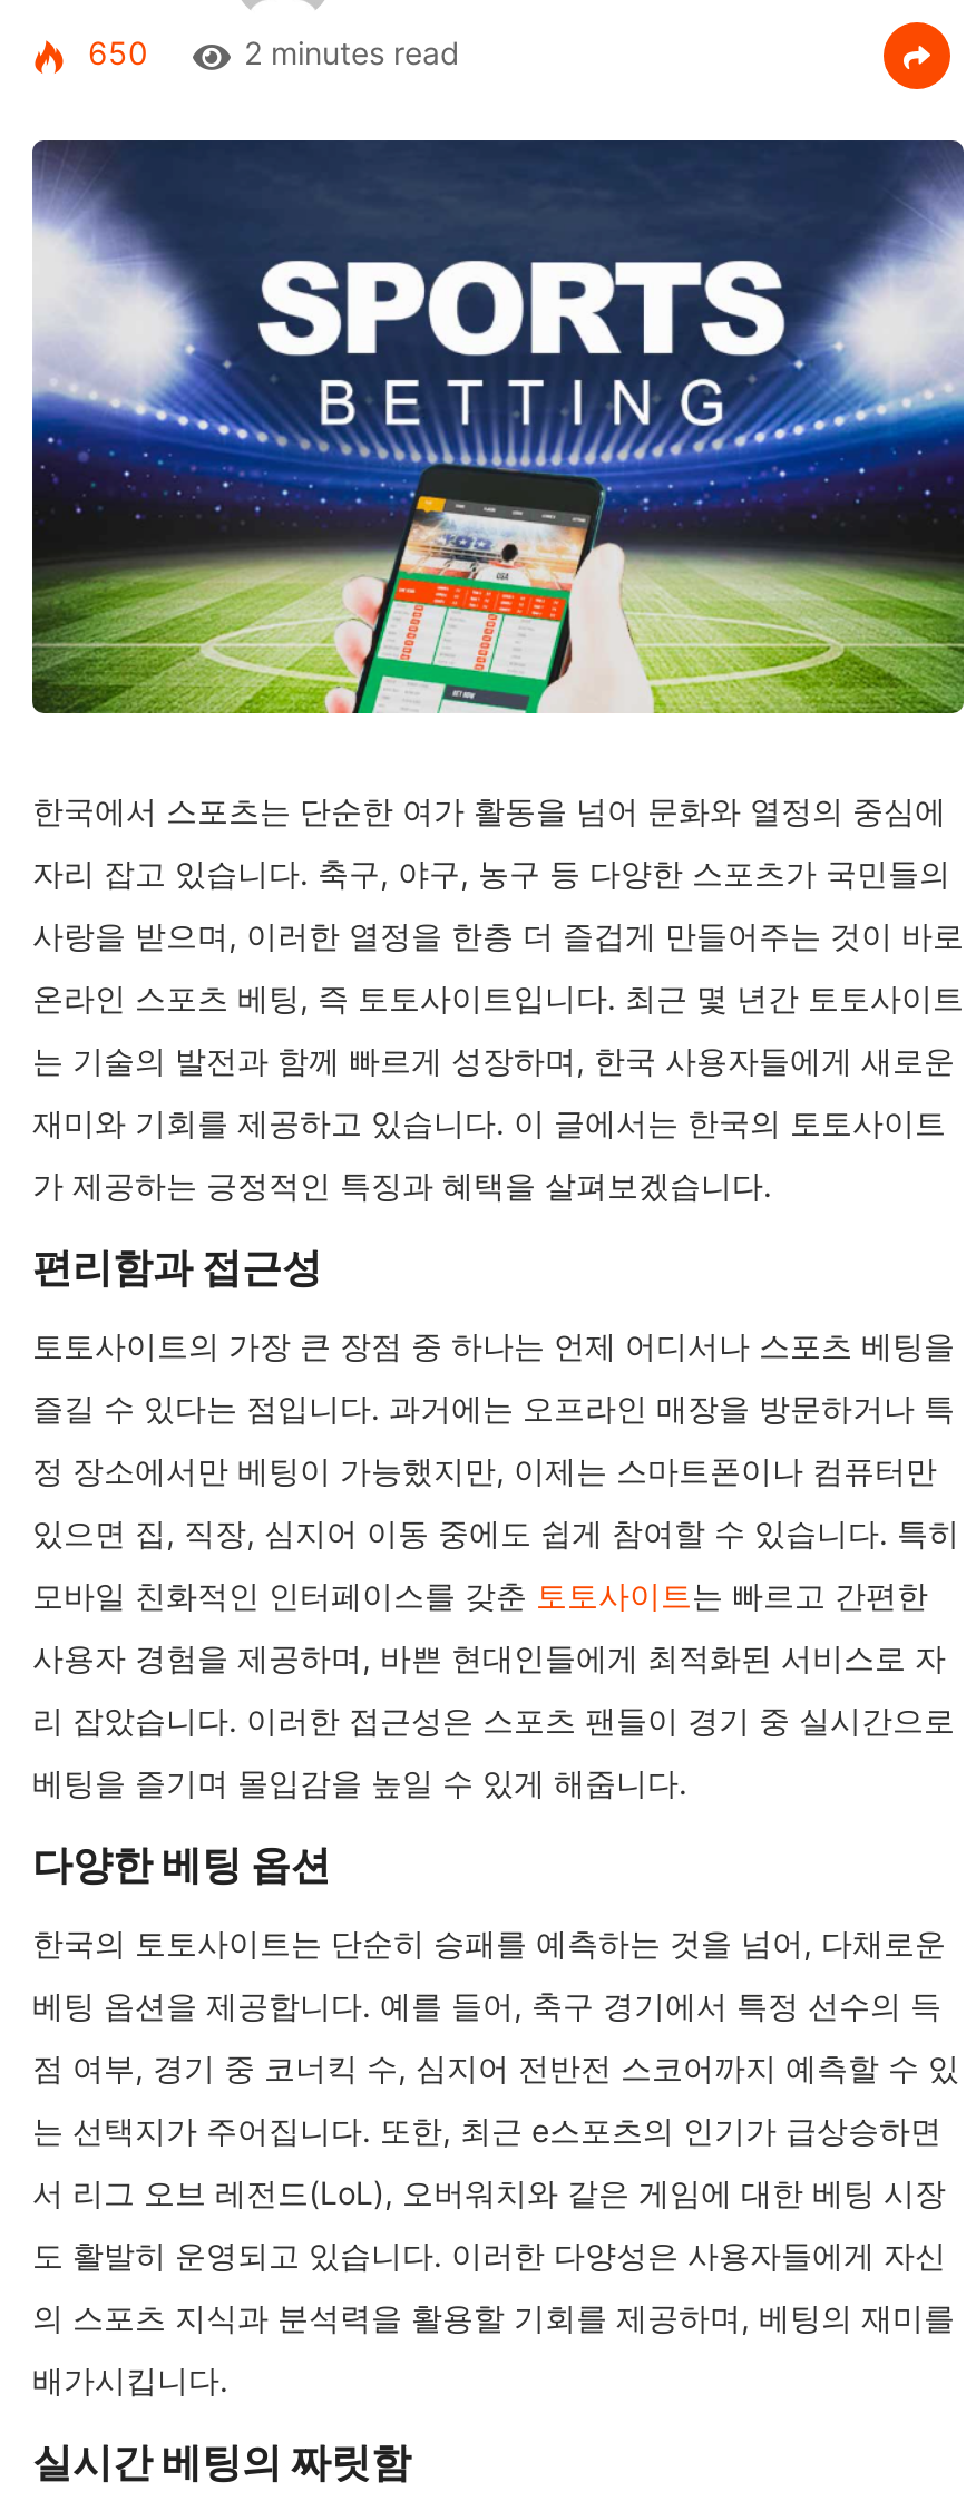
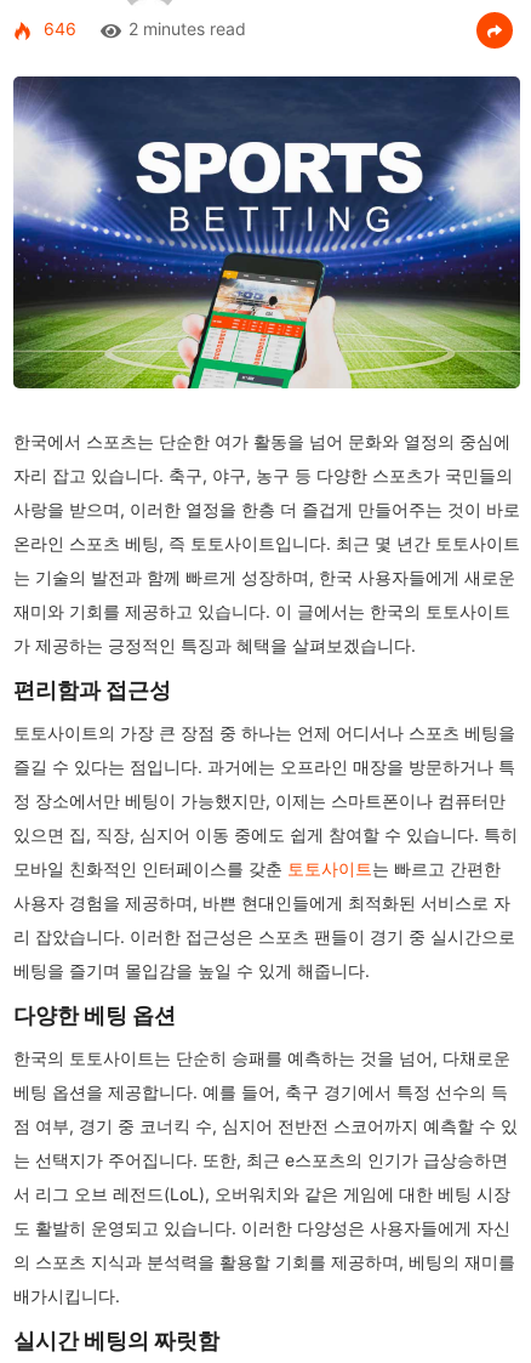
[79,33,148,71] 650 -> [39,18,76,39] 646

